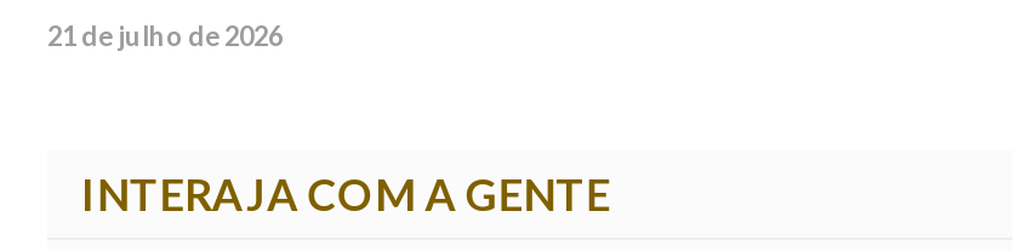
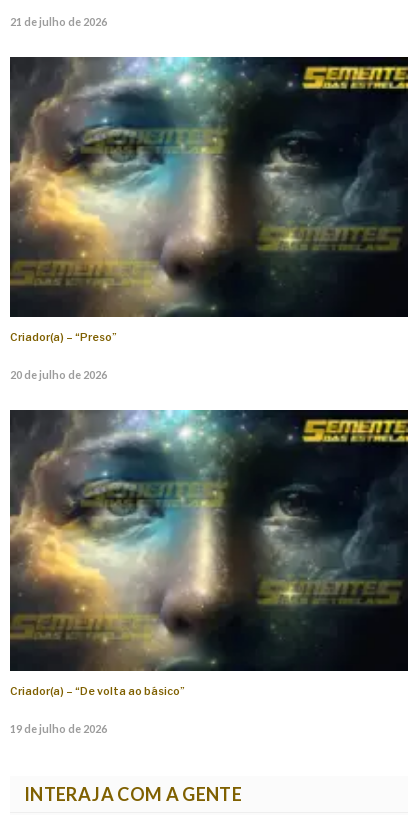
none -> [9,56,409,381] [image] | Criador(a) – “Preso” | 20 de julho de 2026
none -> [9,409,409,734] [image] | Criador(a) – “De volta ao básico” | 19 de julho de 2026

